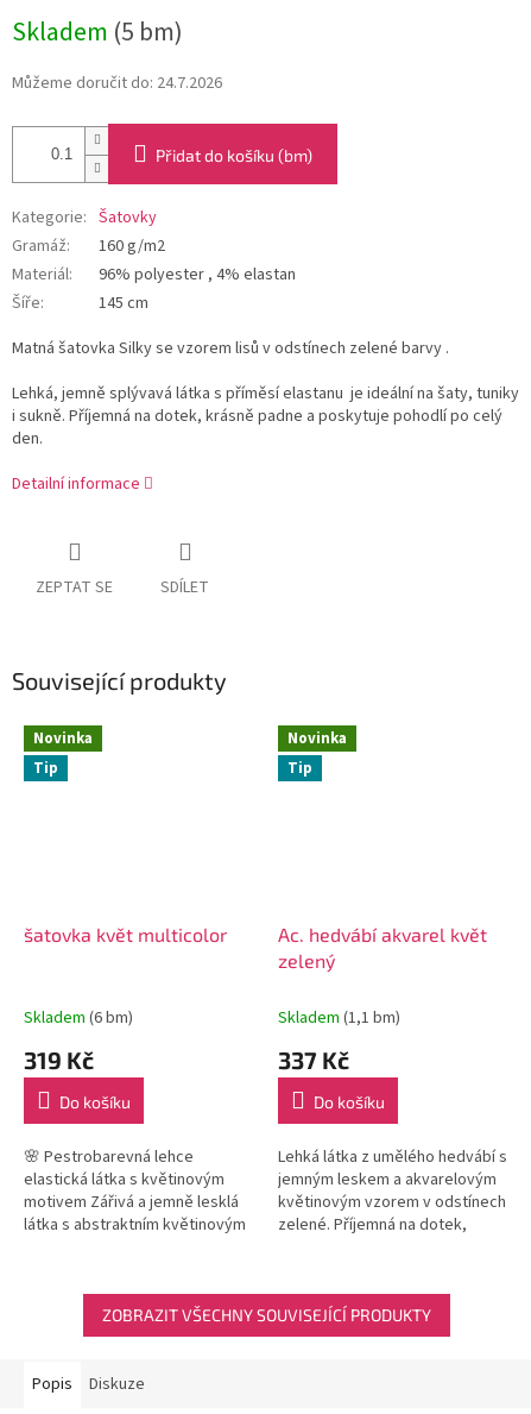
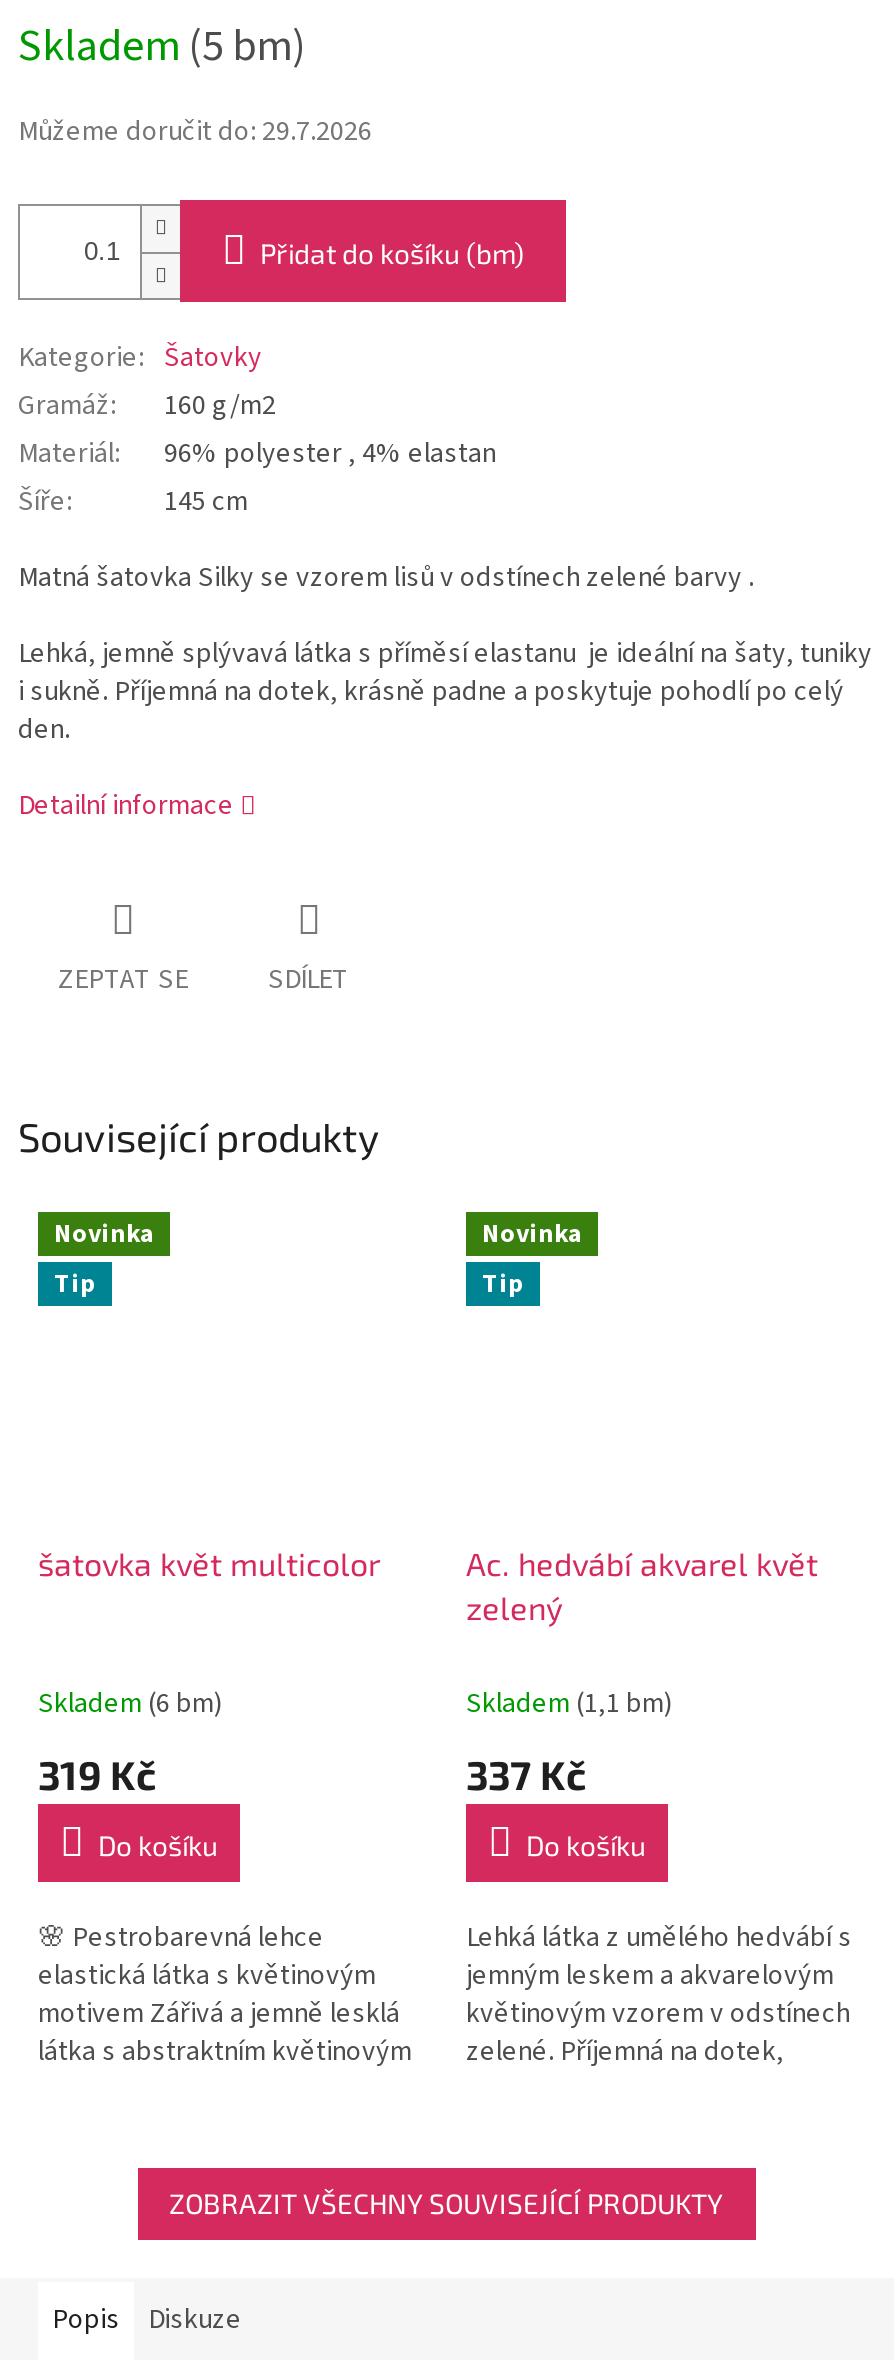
[12,72,222,96] Můžeme doručit do: 24.7.2026 -> [18,113,372,153] Můžeme doručit do: 29.7.2026

